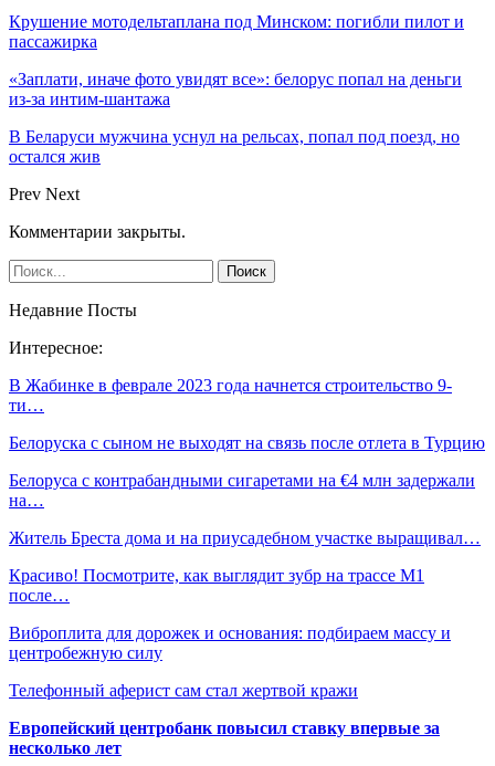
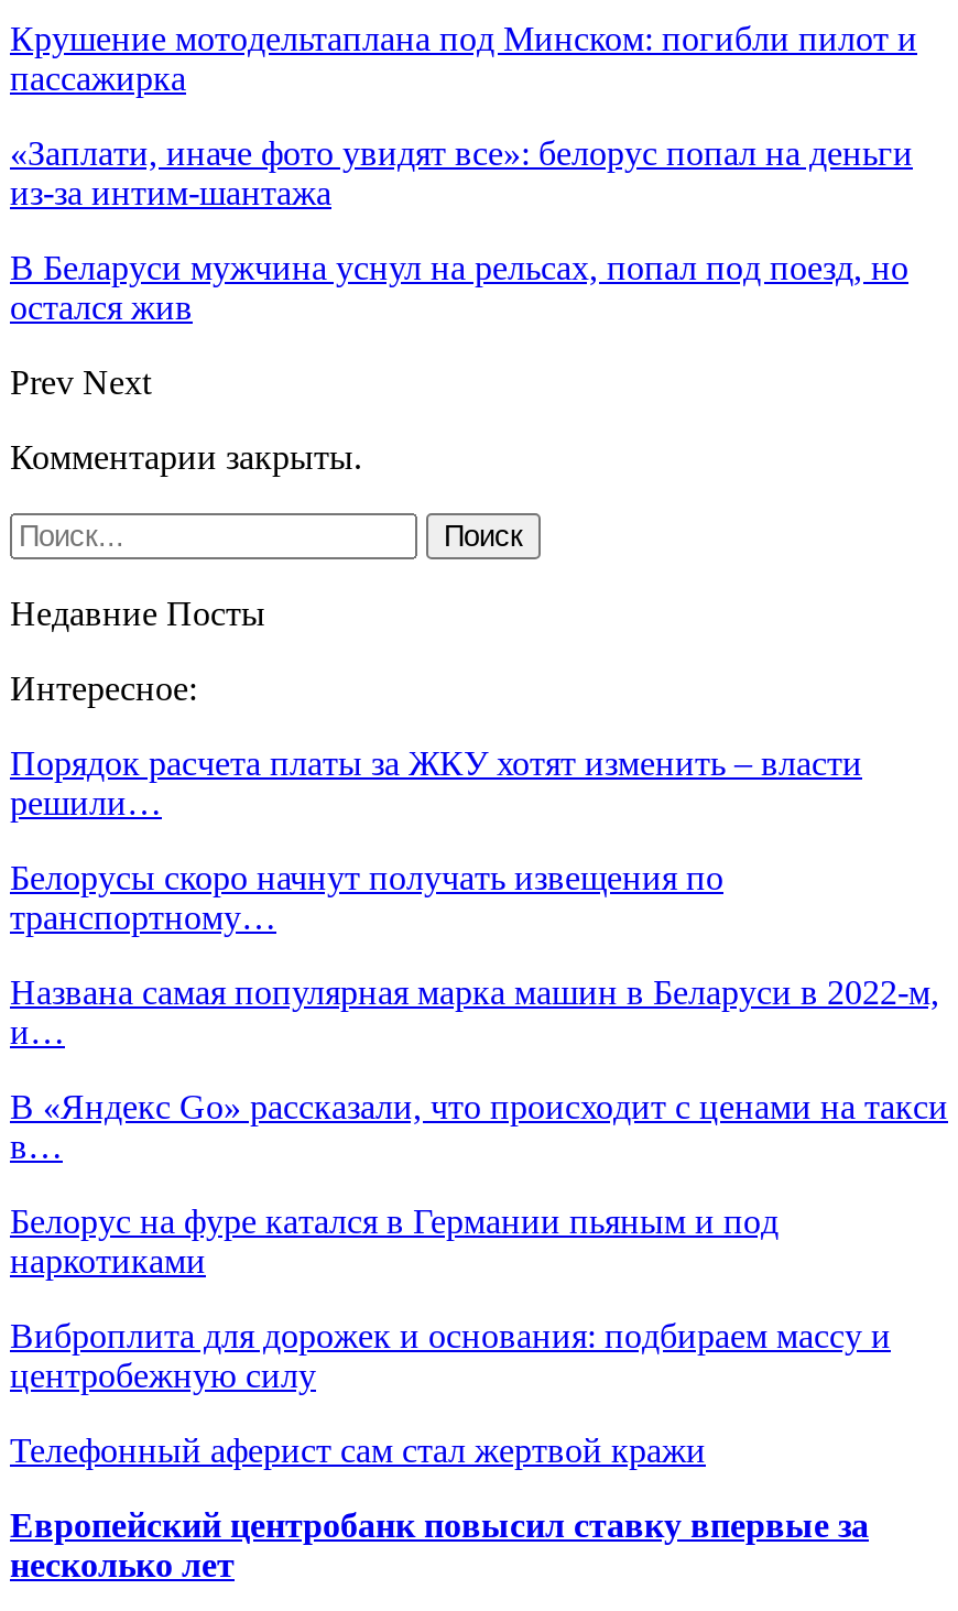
[9,376,452,414] В Жабинке в феврале 2023 года начнется строительство 9- | ти… -> [10,744,862,821] Порядок расчета платы за ЖКУ хотят изменить – власти | решили…
[9,433,485,452] Белоруска с сыном не выходят на связь после отлета в Турцию -> [10,858,723,936] Белорусы скоро начнут получать извещения по | транспортному…
[9,471,475,509] Белоруса с контрабандными сигаретами на €4 млн задержали | на… -> [10,973,939,1050] Названа самая популярная марка машин в Беларуси в 2022-м, | и…
[9,528,481,547] Житель Бреста дома и на приусадебном участке выращивал… -> [10,1088,948,1165] В «Яндекс Go» рассказали, что происходит с ценами на такси | в…
[9,566,424,604] Красиво! Посмотрите, как выглядит зубр на трассе М1 | после… -> [10,1202,779,1279] Белорус на фуре катался в Германии пьяным и под | наркотиками

